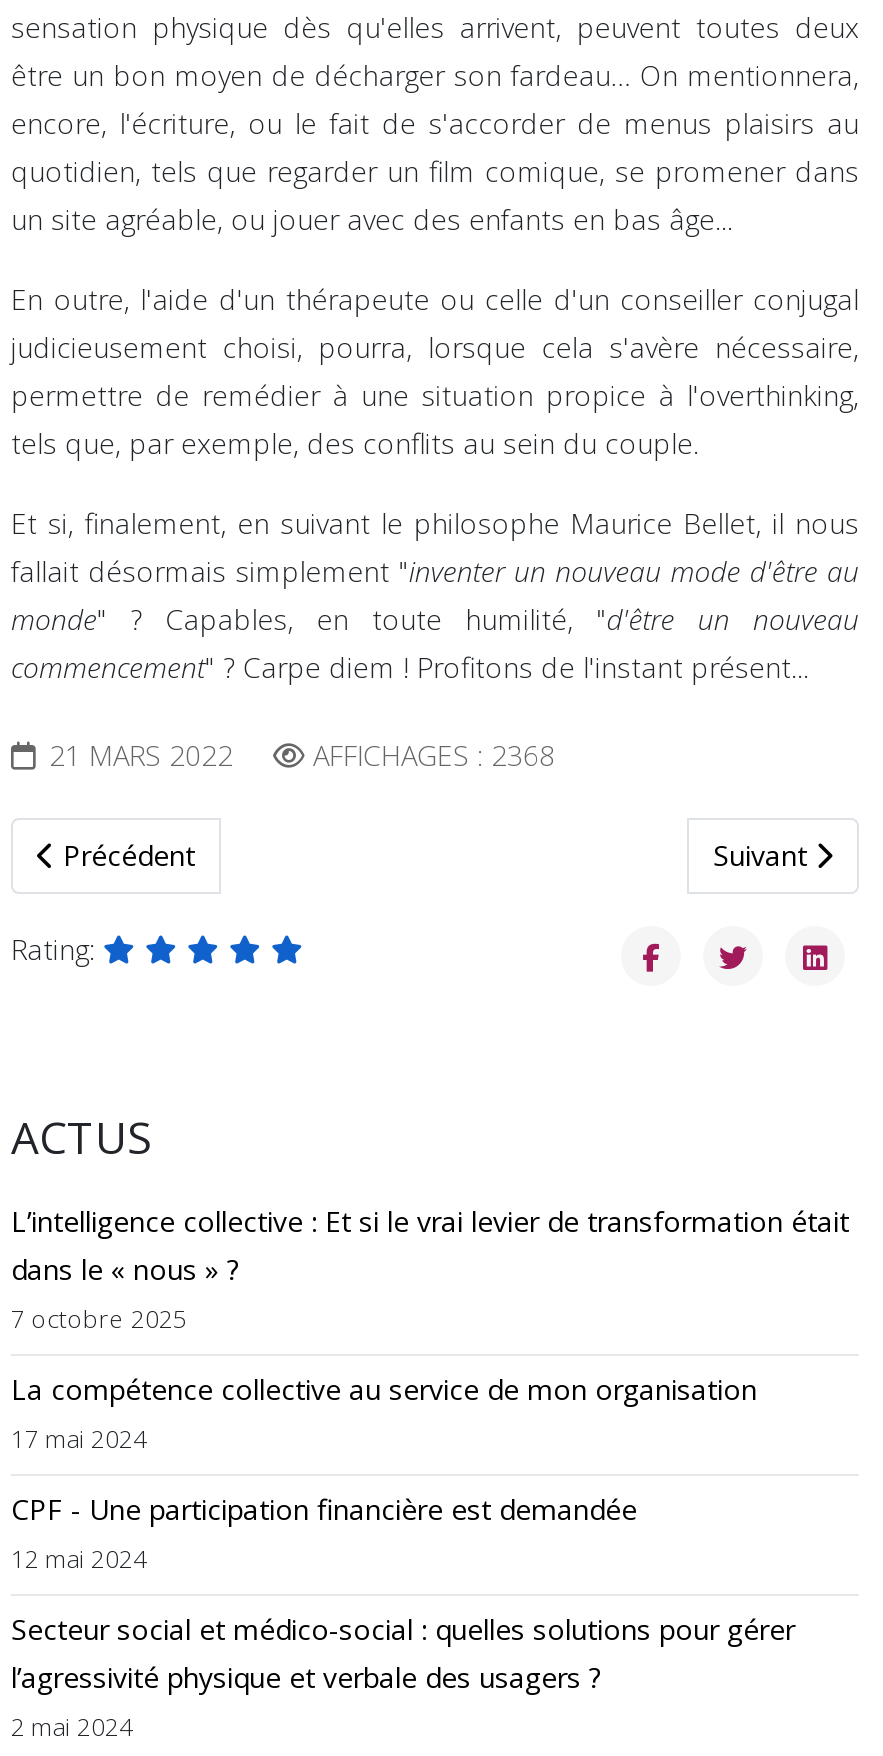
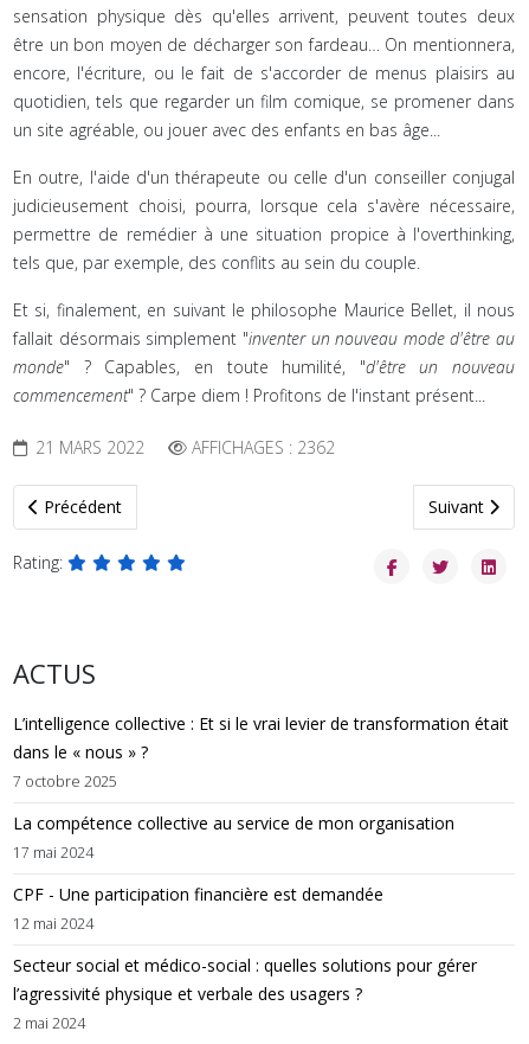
[313,736,555,774] AFFICHAGES : 2368 -> [192,436,335,459] AFFICHAGES : 2362

